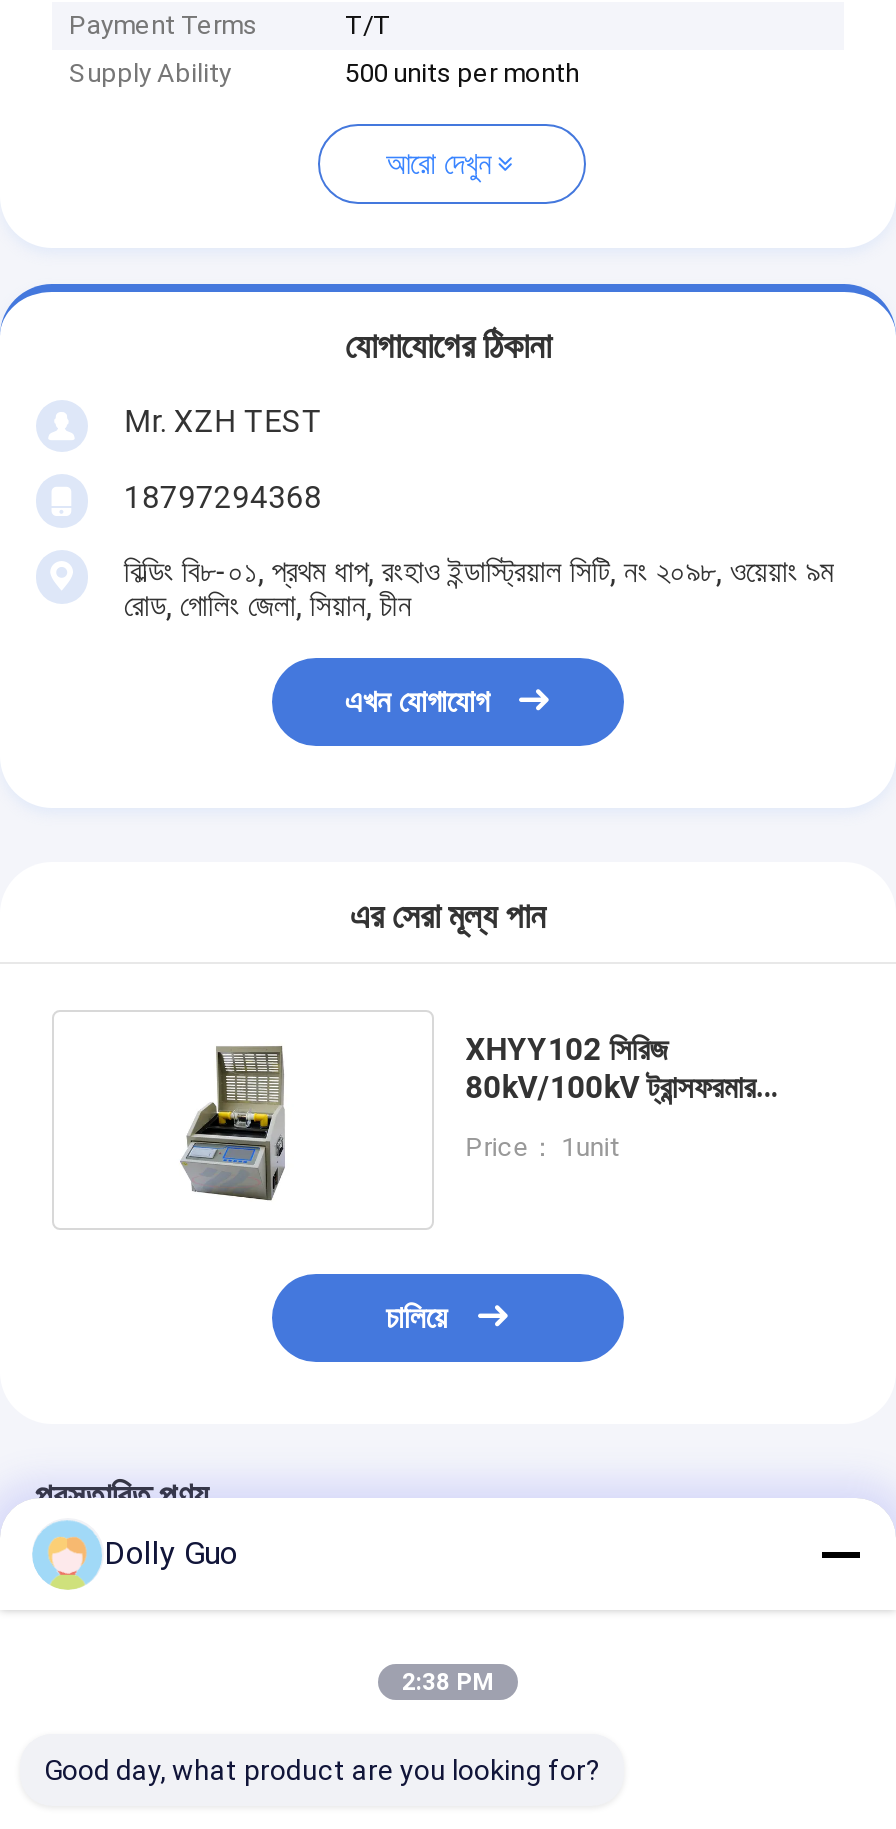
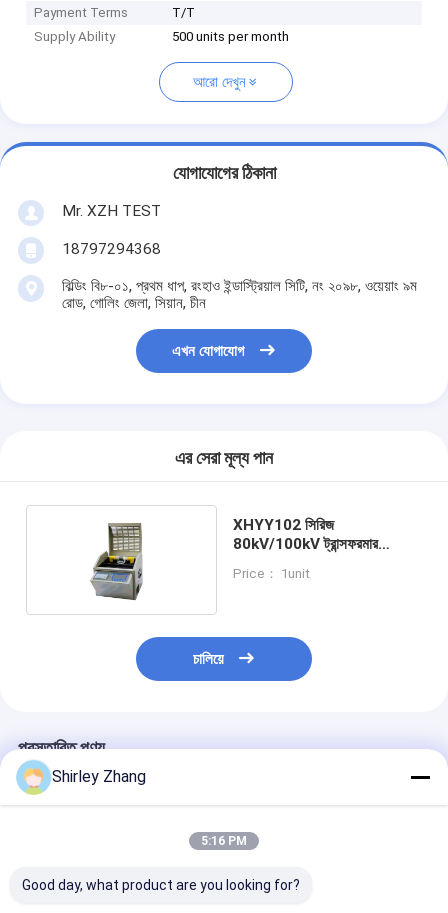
[104,1534,238,1572] Dolly Guo -> [52,767,146,786] Shirley Zhang
[402,1668,494,1696] 2:38 PM -> [201,834,247,848] 5:16 PM

